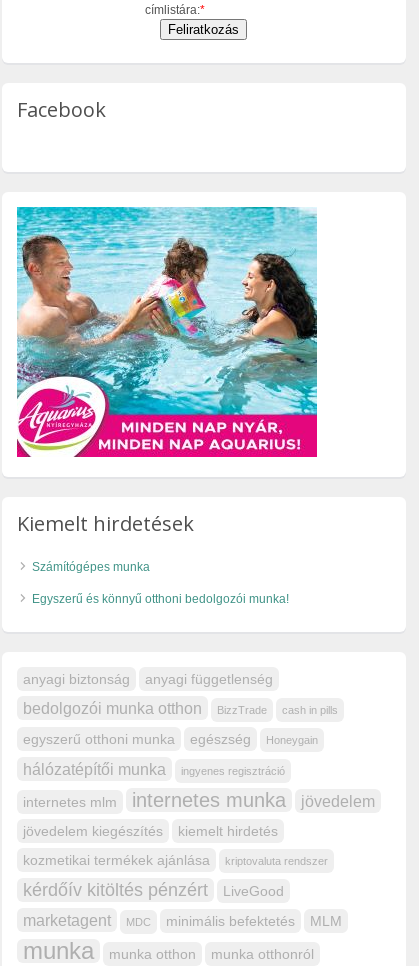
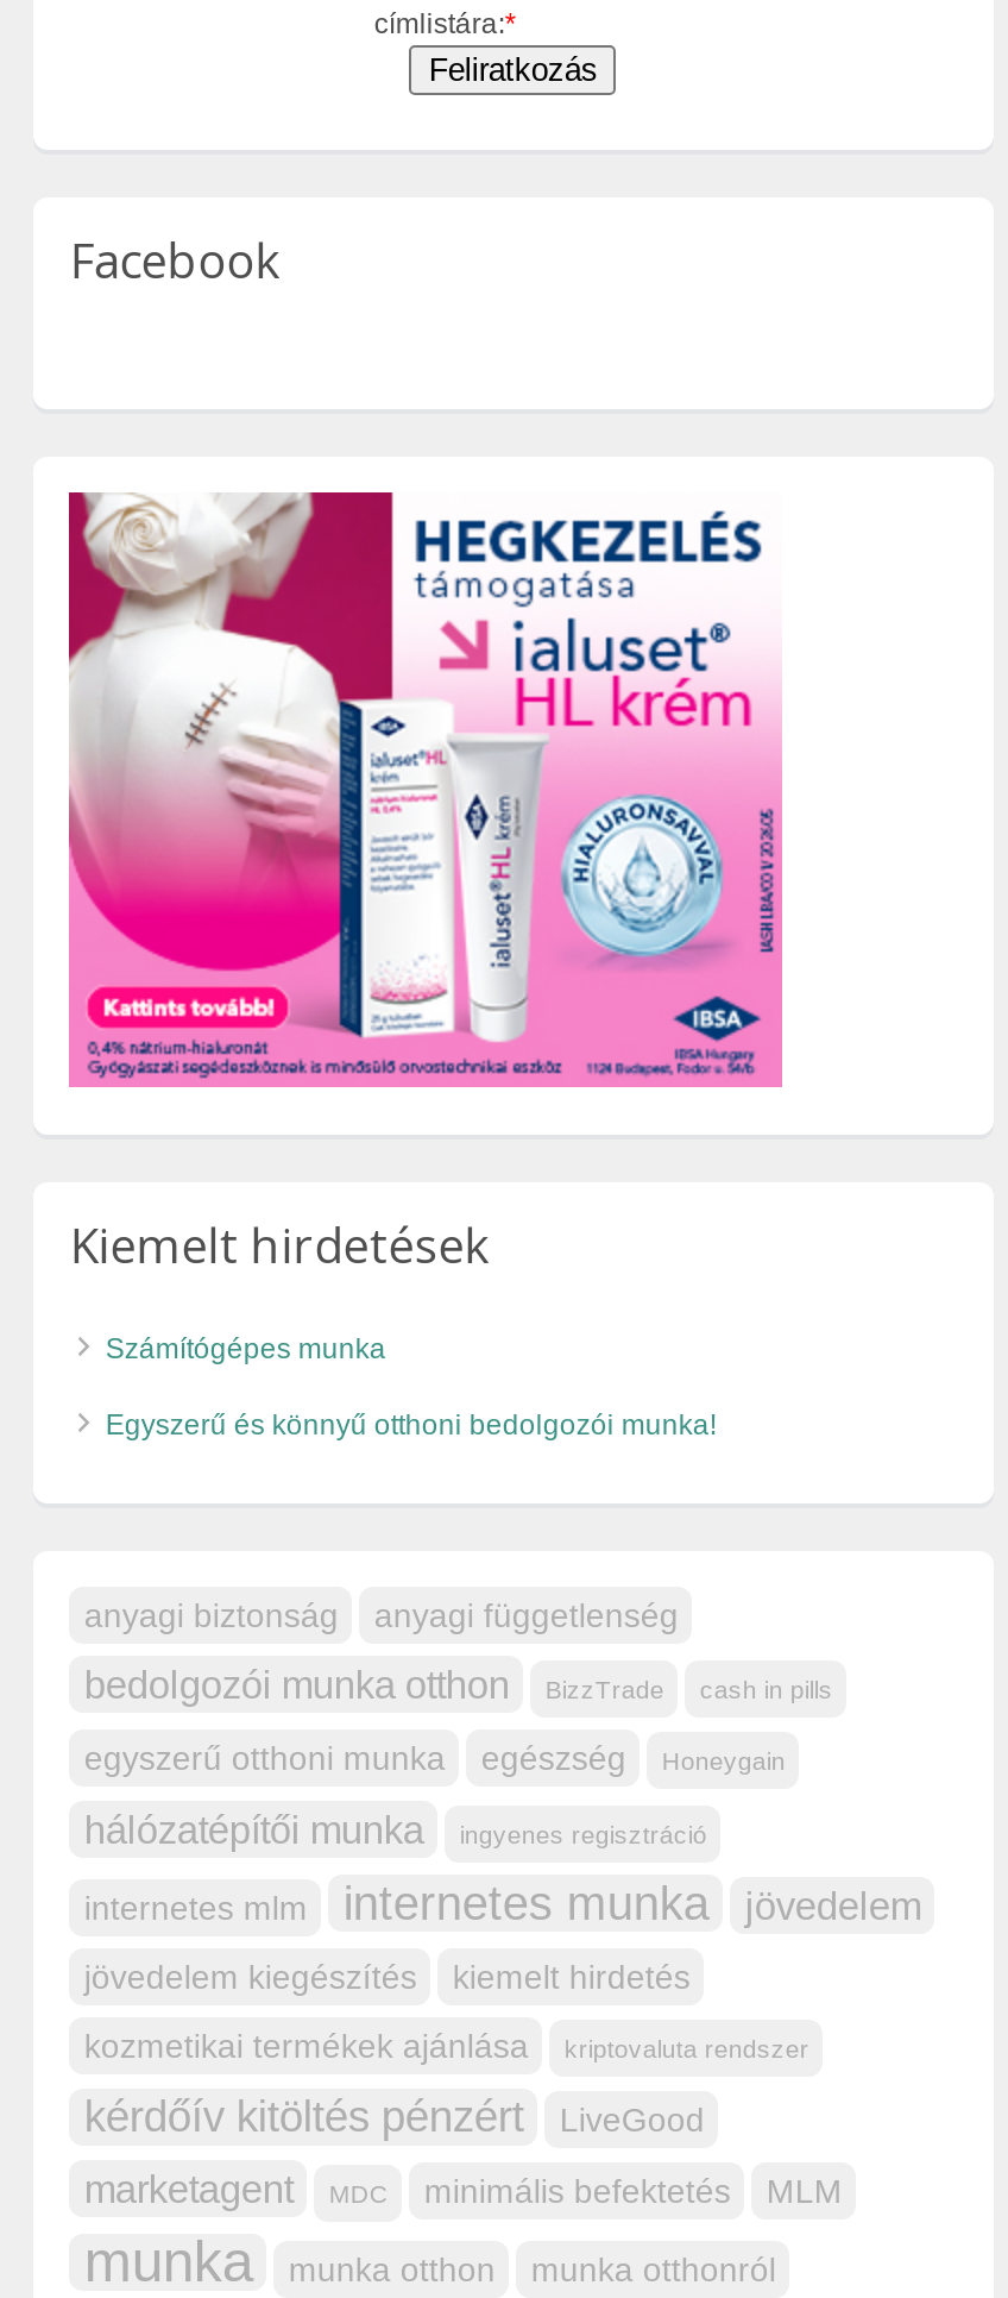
[16,206,318,458] [image] -> [67,490,785,1090] [image]

